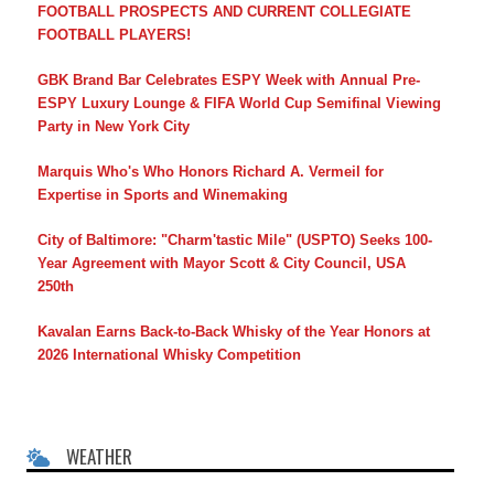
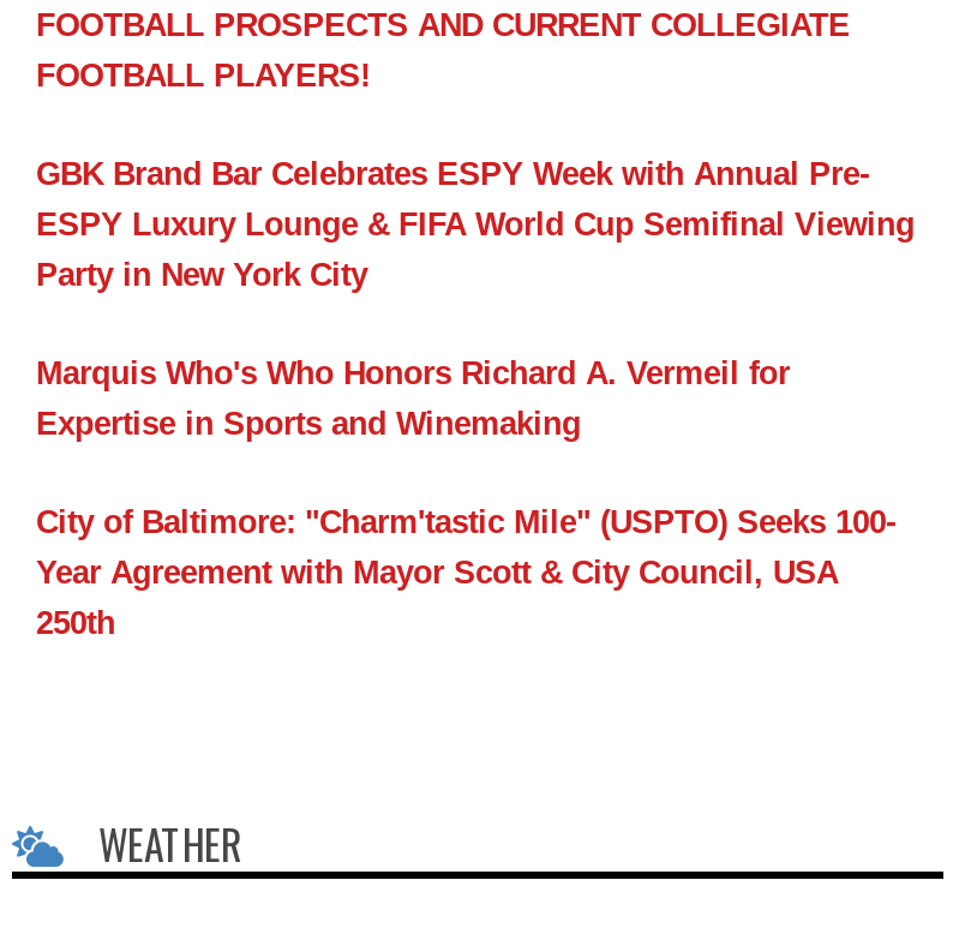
[37,324,430,363] Kavalan Earns Back-to-Back Whisky of the Year Honors at | 2026 International Whisky Competition -> none

